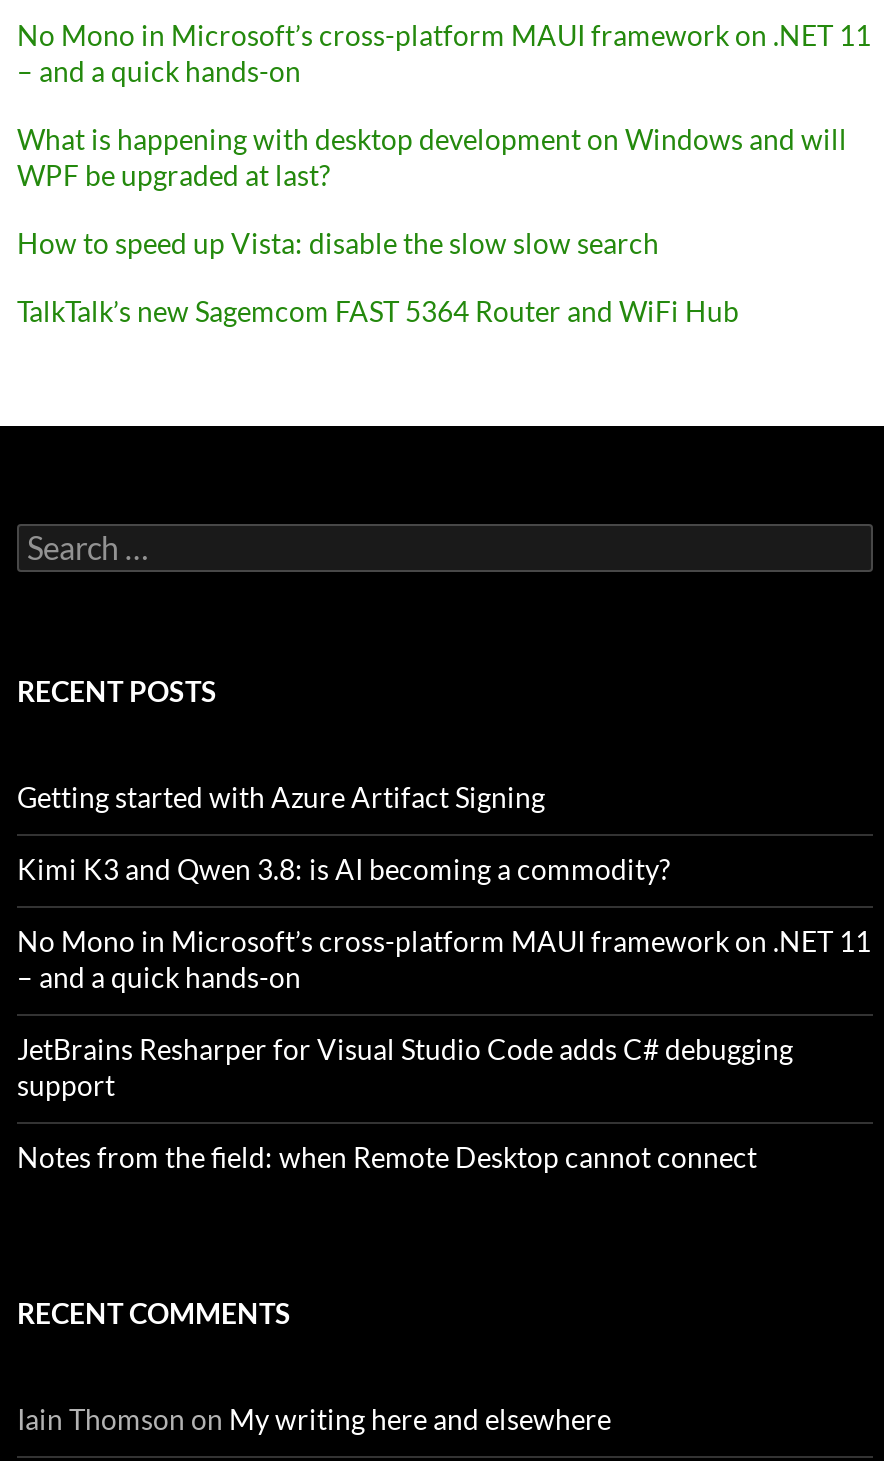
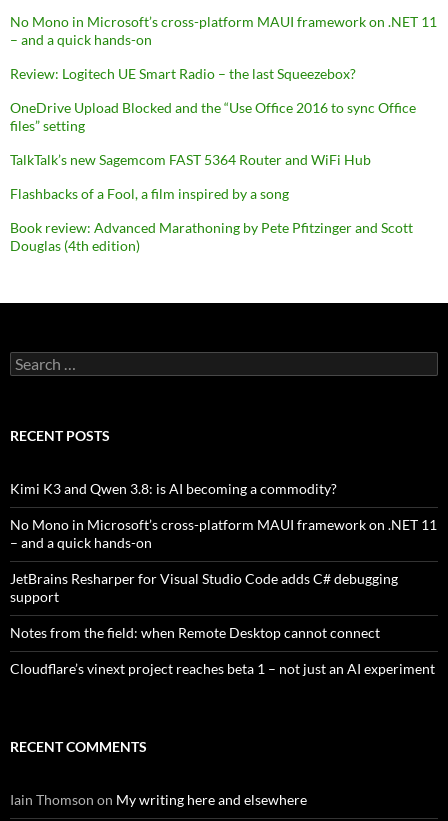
[17,122,847,192] What is happening with desktop development on Windows and will | WPF be upgraded at last? -> [10,65,356,82] Review: Logitech UE Smart Radio – the last Squeezebox?
[17,226,659,260] How to speed up Vista: disable the slow slow search -> [10,99,416,134] OneDrive Upload Blocked and the “Use Office 2016 to sync Office | files” setting
none -> [10,185,413,254] Flashbacks of a Fool, a film inspired by a song | Book review: Advanced Marathoning by Pete Pfitzinger and Scott | Douglas (4th edition)
[17,780,545,814] Getting started with Azure Artifact Signing -> none
none -> [10,660,435,677] Cloudflare’s vinext project reaches beta 1 – not just an AI experiment

